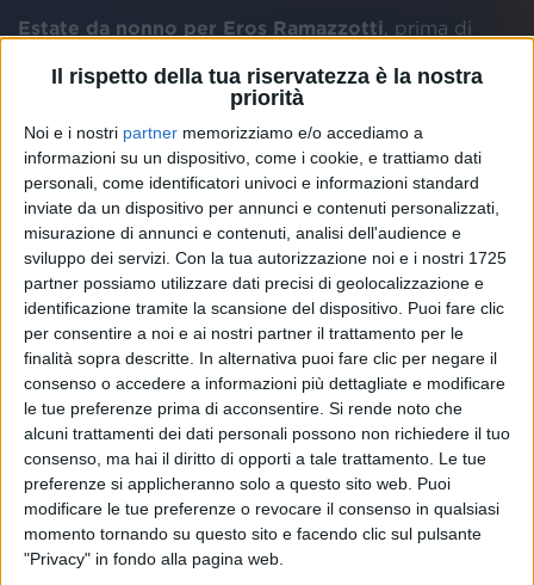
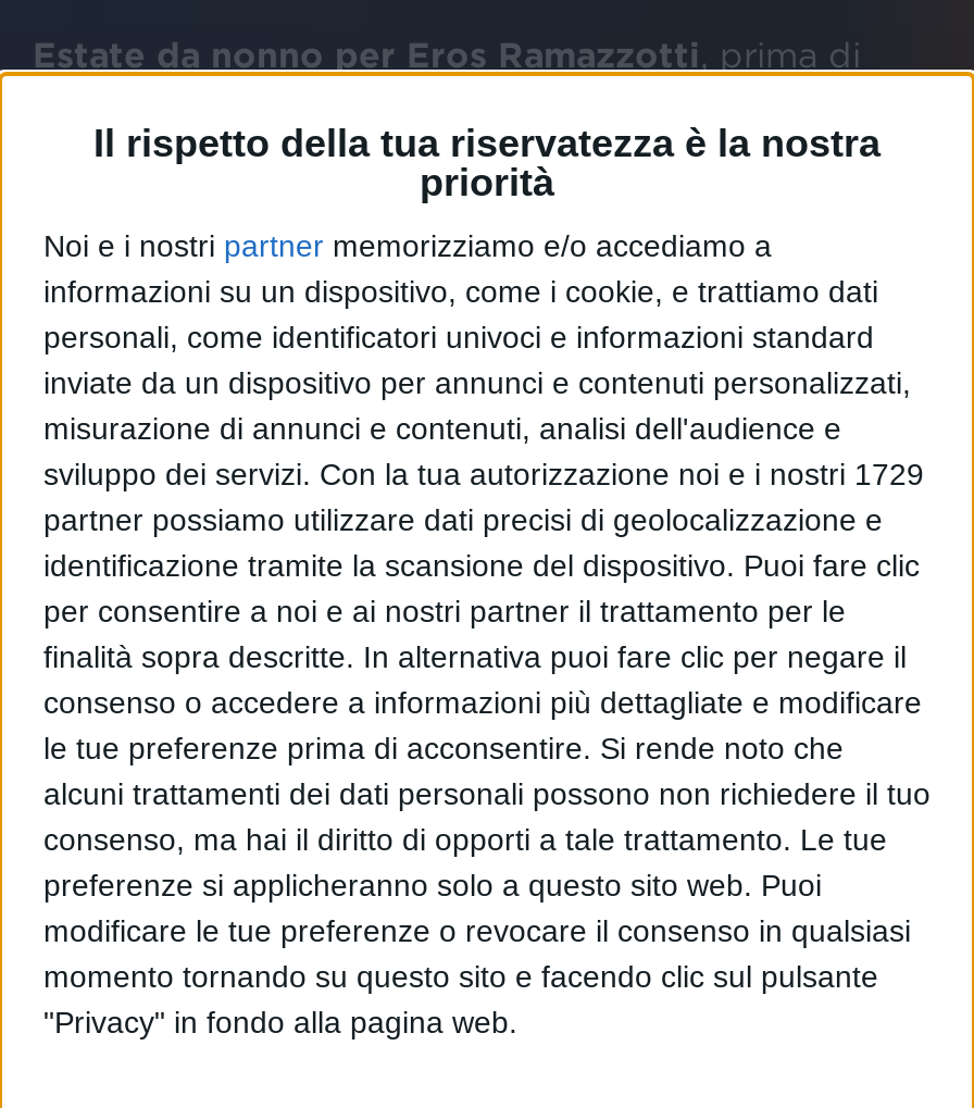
[24,248,507,267] sviluppo dei servizi. Con la tua autorizzazione noi e i nostri 1725 -> [43,456,924,491] sviluppo dei servizi. Con la tua autorizzazione noi e i nostri 1729

